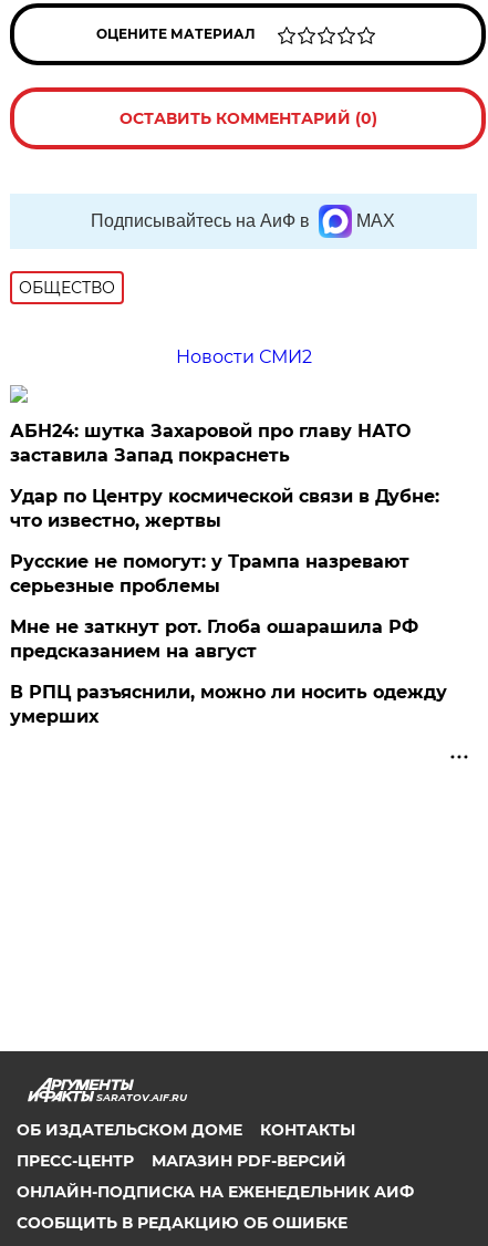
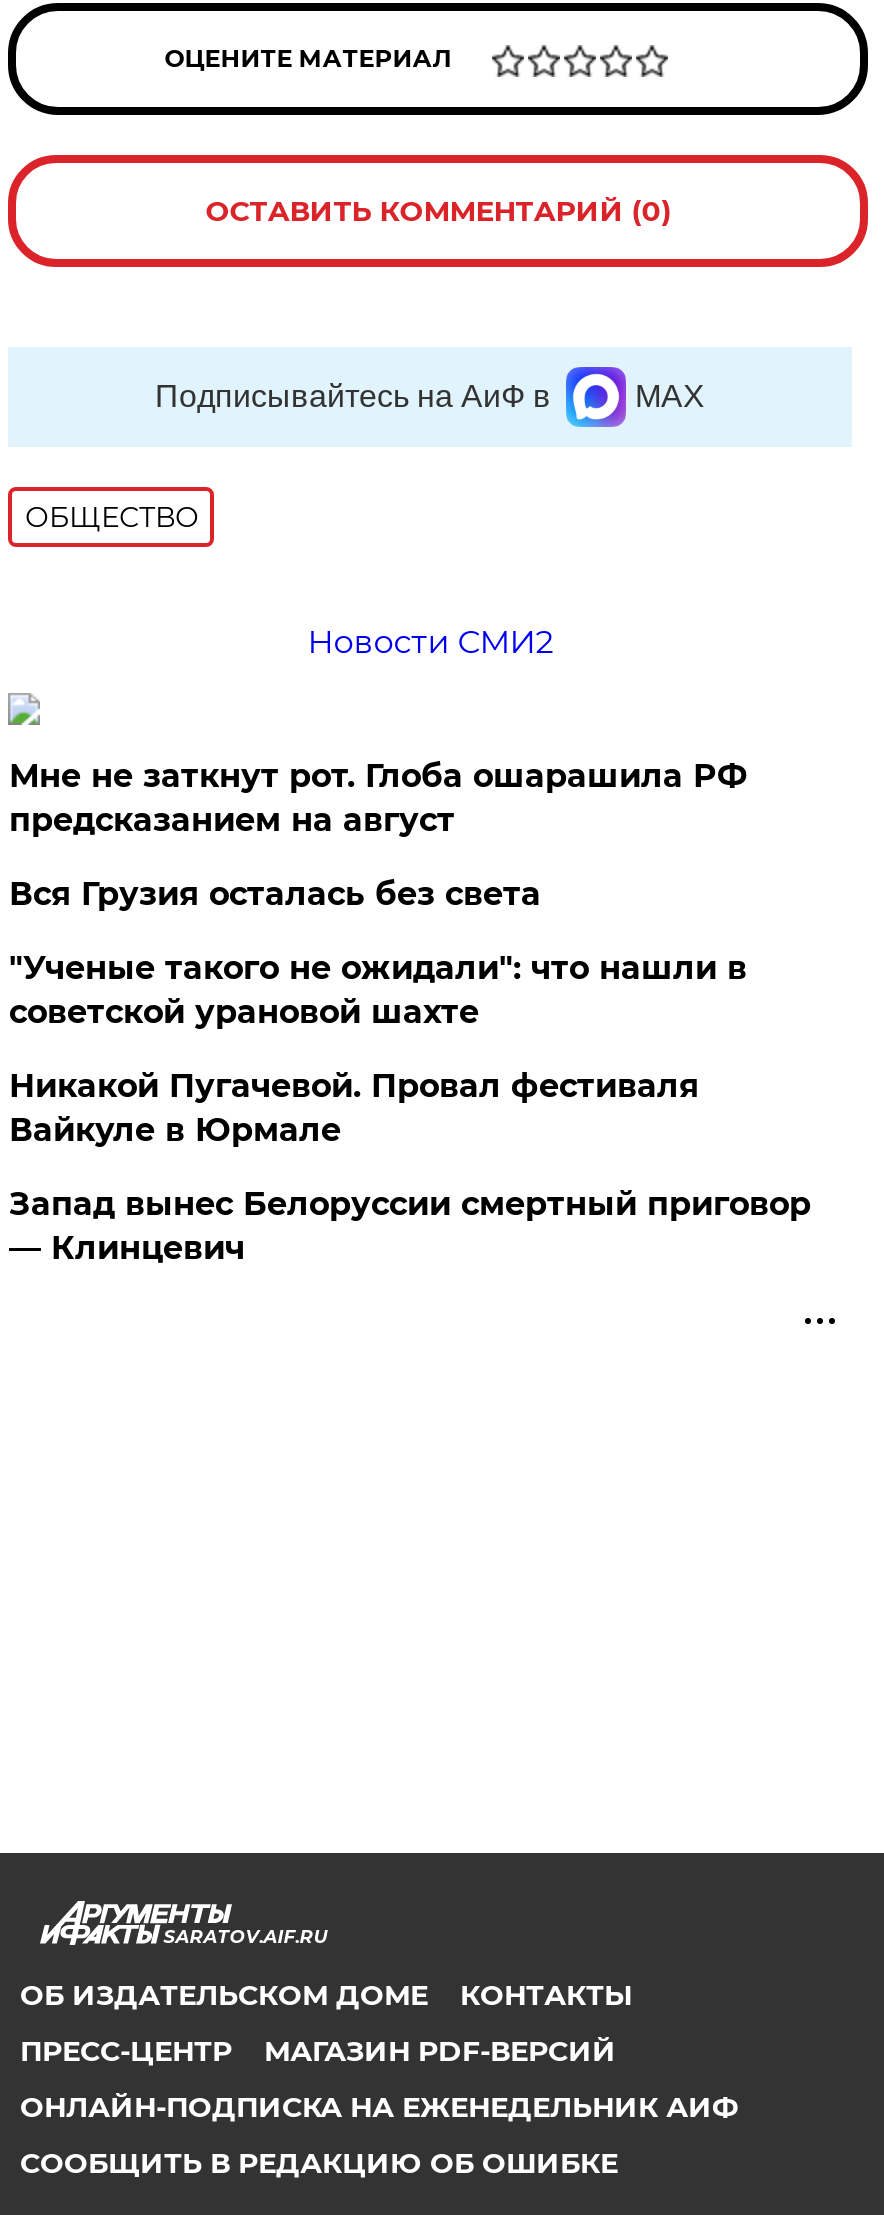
[10,421,440,597] АБН24: шутка Захаровой про главу НАТО | заставила Запад покраснеть | Удар по Центру космической связи в Дубне: | что известно, жертвы | Русские не помогут: у Трампа назревают | серьезные проблемы -> none
moved [10,617,419,662] -> [9,758,747,840]: Мне не заткнут рот. Глоба ошарашила РФ | предсказанием на август
[10,682,447,727] В РПЦ разъяснили, можно ли носить одежду | умерших -> [9,876,811,1268] Вся Грузия осталась без света | "Ученые такого не ожидали": что нашли в | советской урановой шахте | Никакой Пугачевой. Провал фестиваля | Вайкуле в Юрмале | Запад вынес Белоруссии смертный приговор | — Клинцевич

